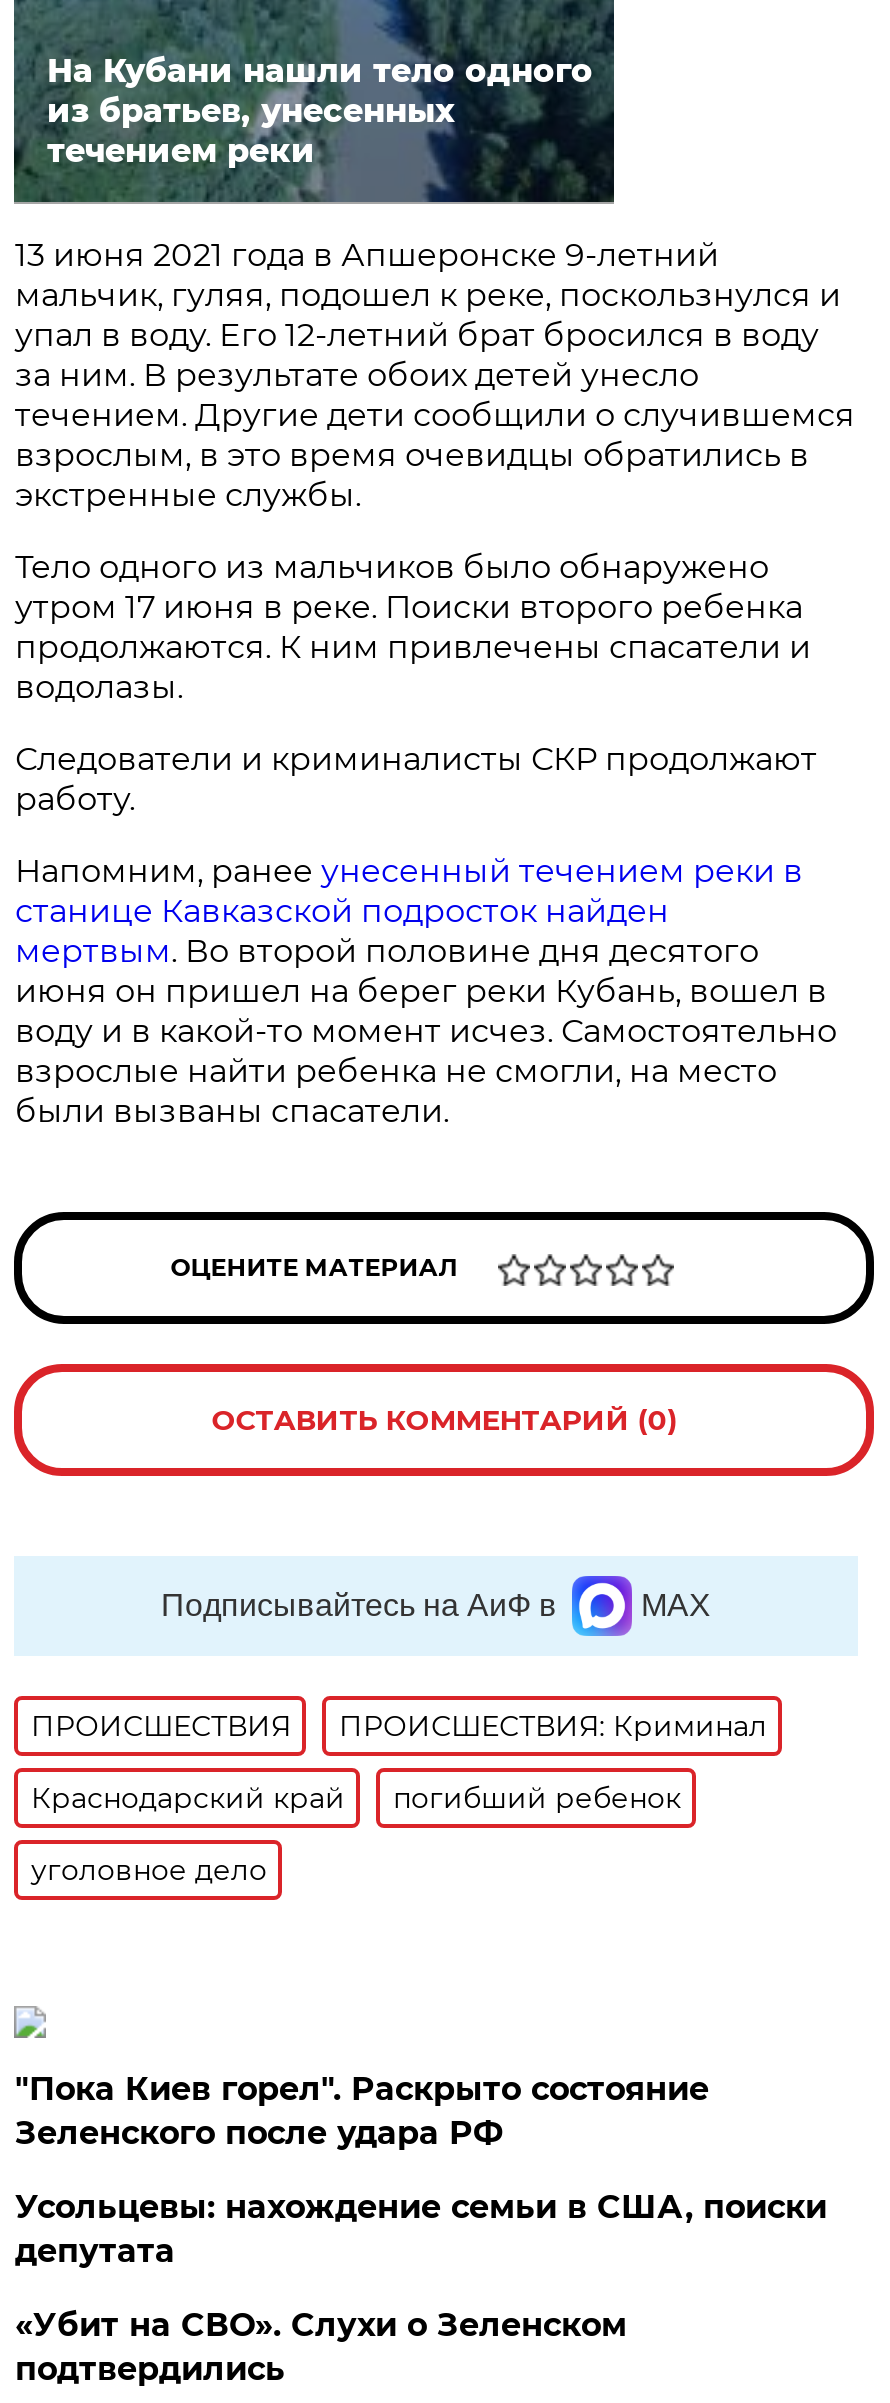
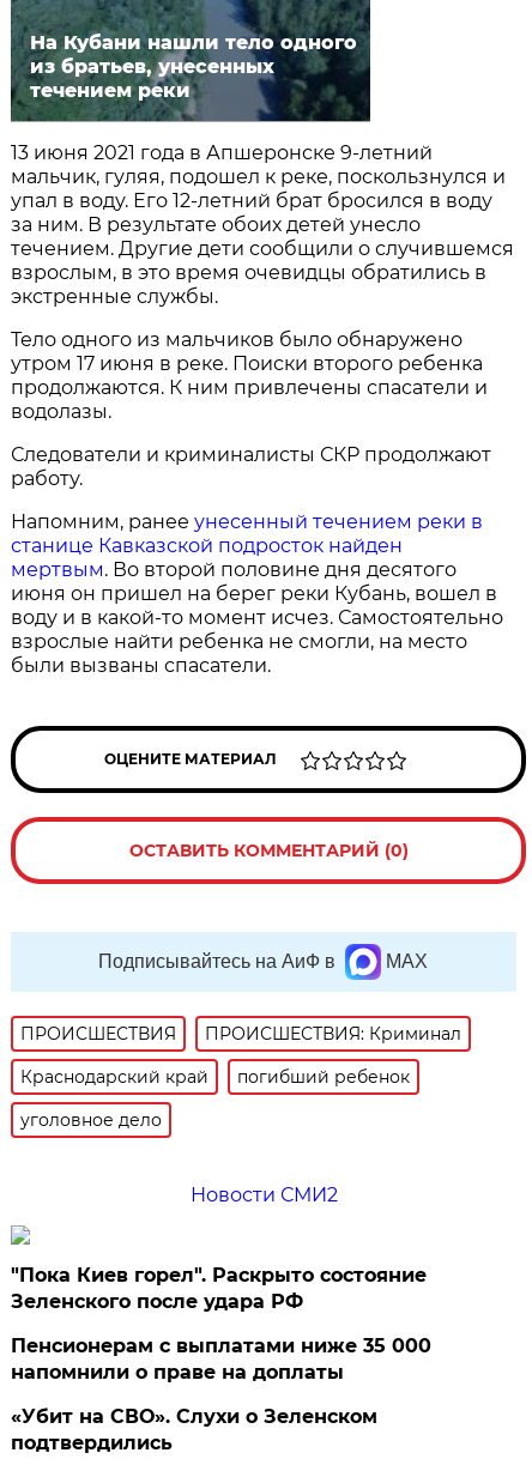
none -> [190,1183,338,1206] Новости СМИ2
[15,2188,827,2270] Усольцевы: нахождение семьи в США, поиски | депутата -> [11,1334,432,1384] Пенсионерам с выплатами ниже 35 000 | напомнили о праве на доплаты

